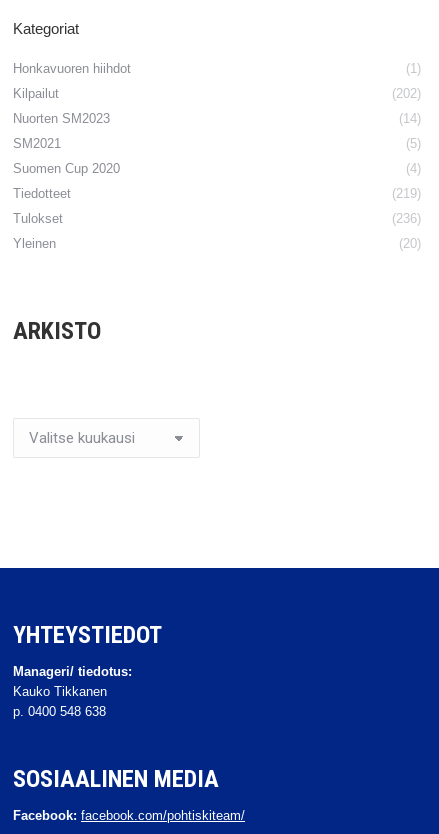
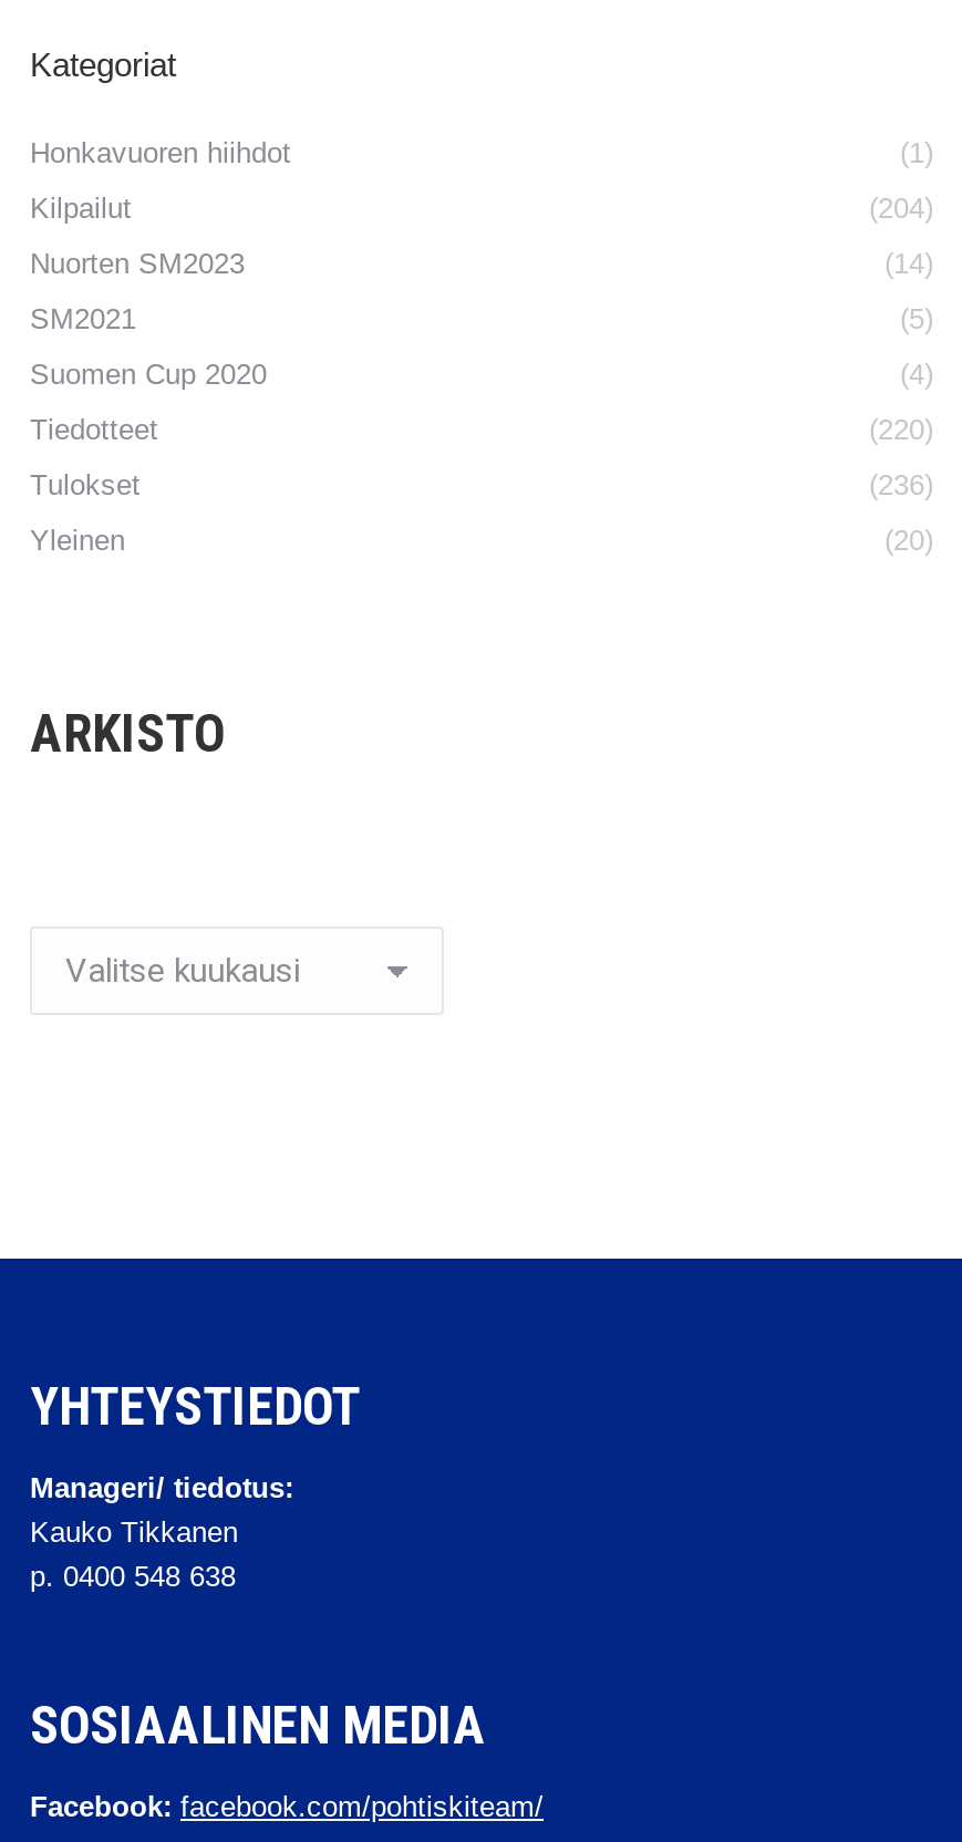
[392,86,421,101] (202) -> [869,192,933,225] (204)
[392,186,421,201] (219) -> [869,413,933,446] (220)

